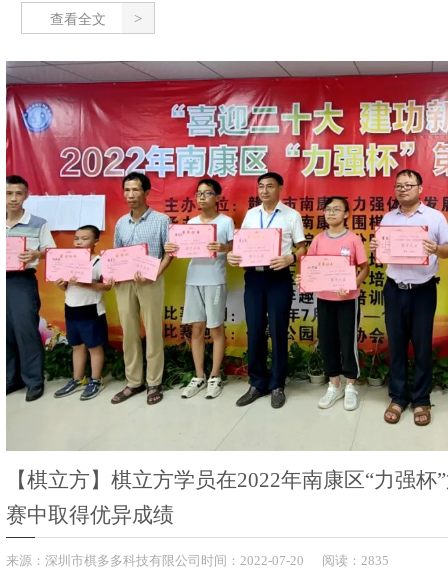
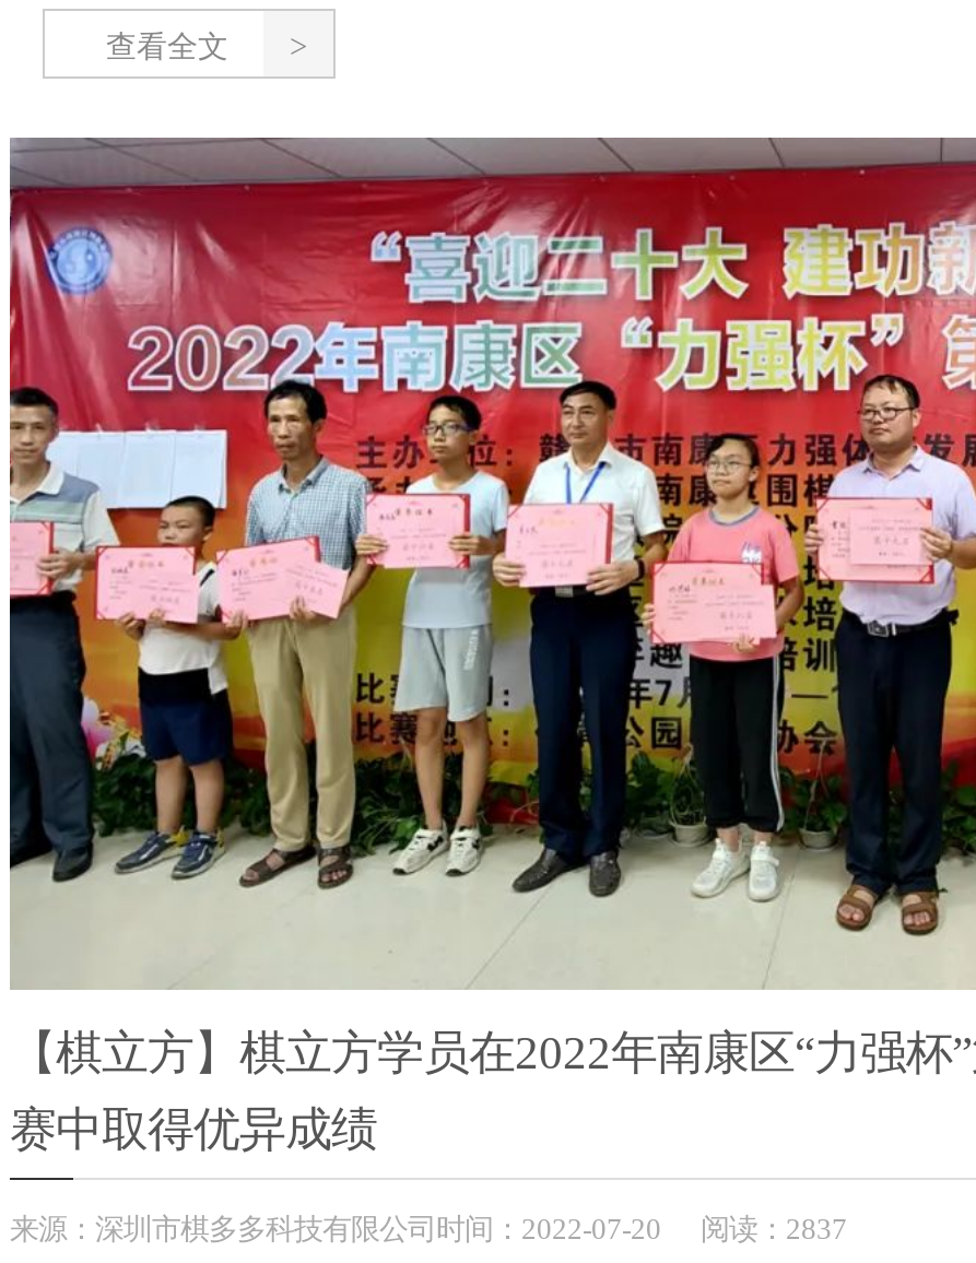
[6,553,389,568] 来源：深圳市棋多多科技有限公司时间：2022-07-20 阅读：2835 -> [10,1213,847,1246] 来源：深圳市棋多多科技有限公司时间：2022-07-20 阅读：2837

